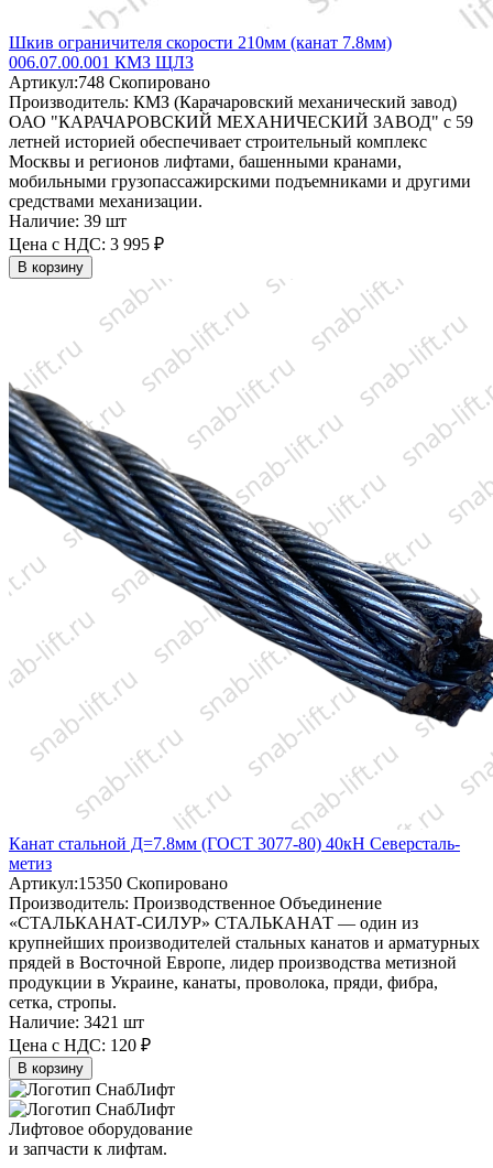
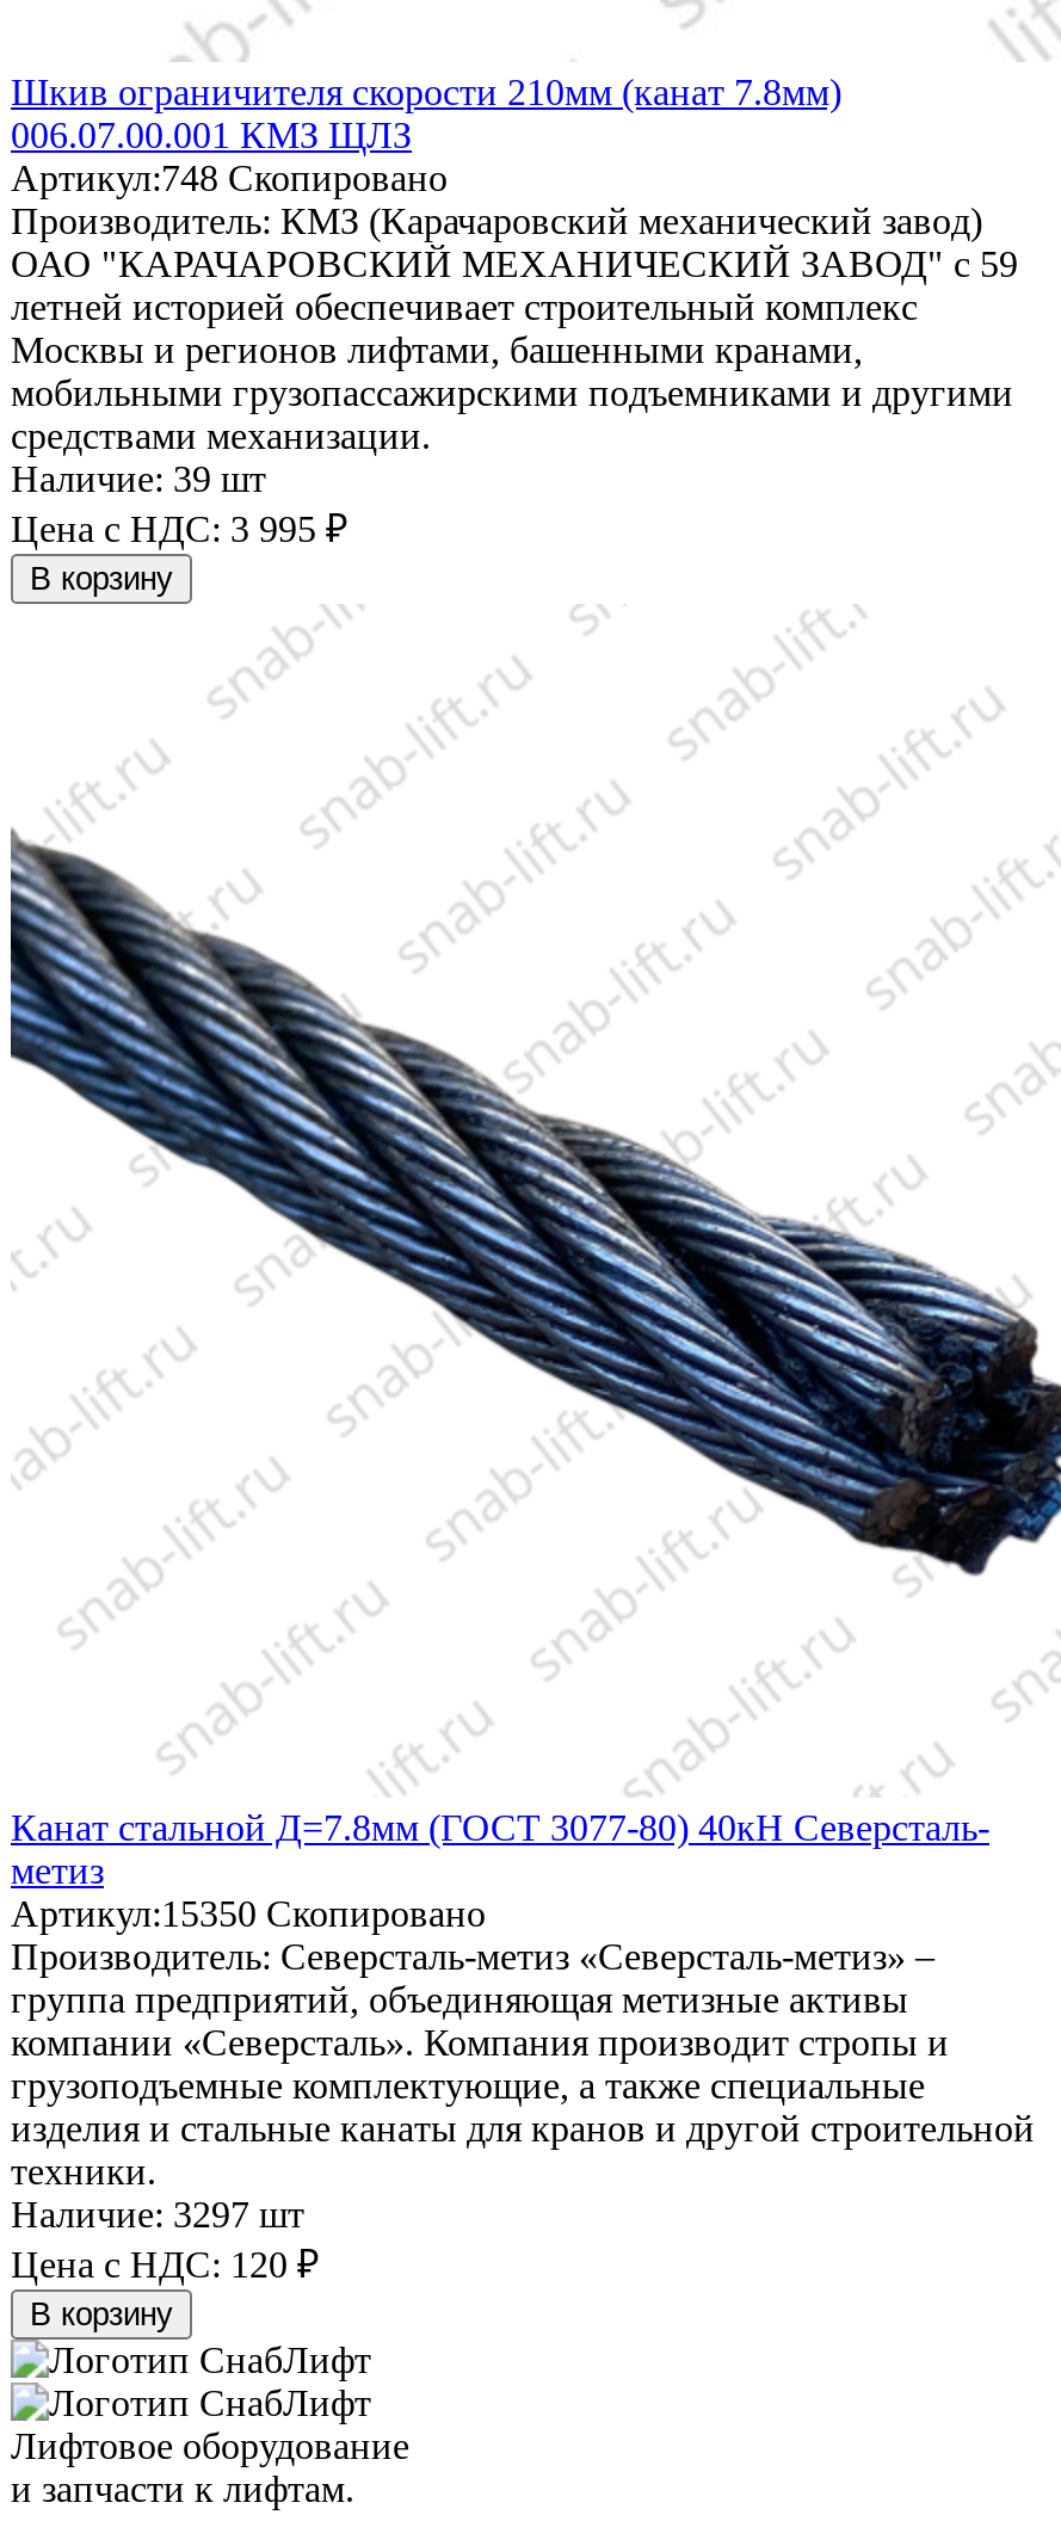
[9,894,480,1031] Производитель: Производственное Объединение | «СТАЛЬКАНАТ-СИЛУР» СТАЛЬКАНАТ — один из | крупнейших производителей стальных канатов и арматурных | прядей в Восточной Европе, лидер производства метизной | продукции в Украине, канаты, проволока, пряди, фибра, | сетка, стропы. | Наличие: 3421 шт -> [11,1936,1035,2234] Производитель: Северсталь-метиз «Северсталь-метиз» – | группа предприятий, объединяющая метизные активы | компании «Северсталь». Компания производит стропы и | грузоподъемные комплектующие, а также специальные | изделия и стальные канаты для кранов и другой строительной | техники. | Наличие: 3297 шт

